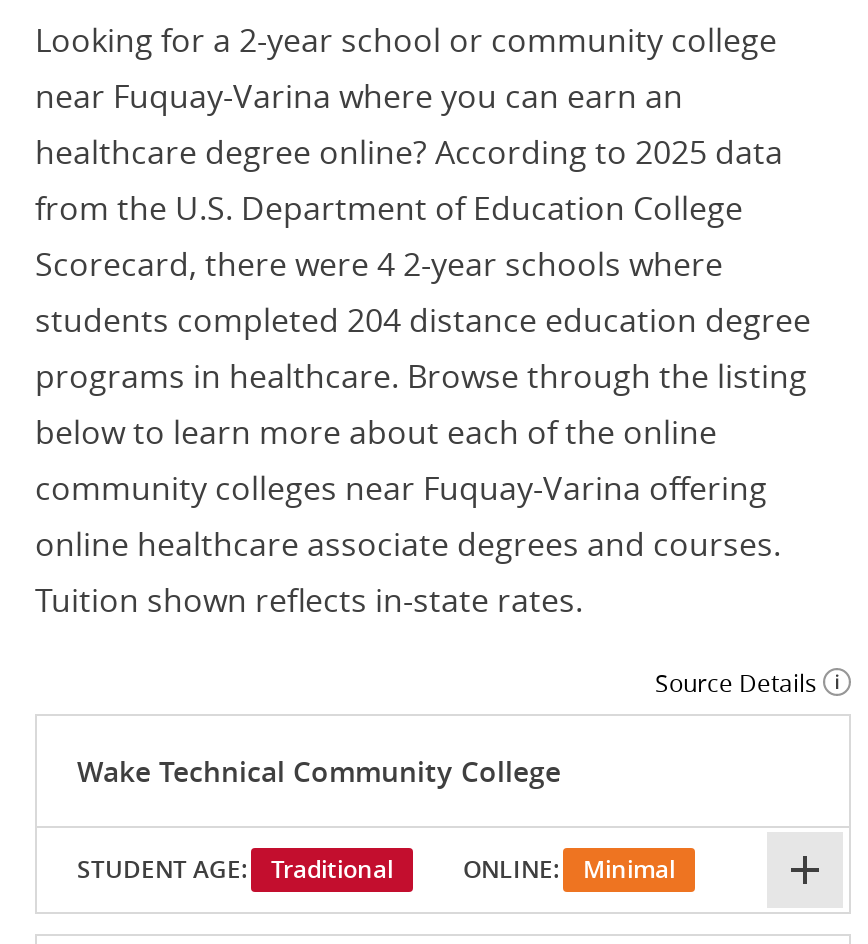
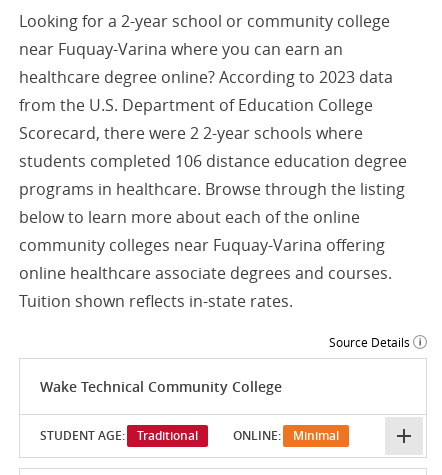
[35,131,783,175] healthcare degree online? According to 2025 data -> [19,66,393,88] healthcare degree online? According to 2023 data
[35,243,723,287] Scorecard, there were 4 2-year schools where -> [19,122,363,144] Scorecard, there were 2 2-year schools where
[35,299,811,343] students completed 204 distance education degree -> [19,150,407,172] students completed 106 distance education degree

